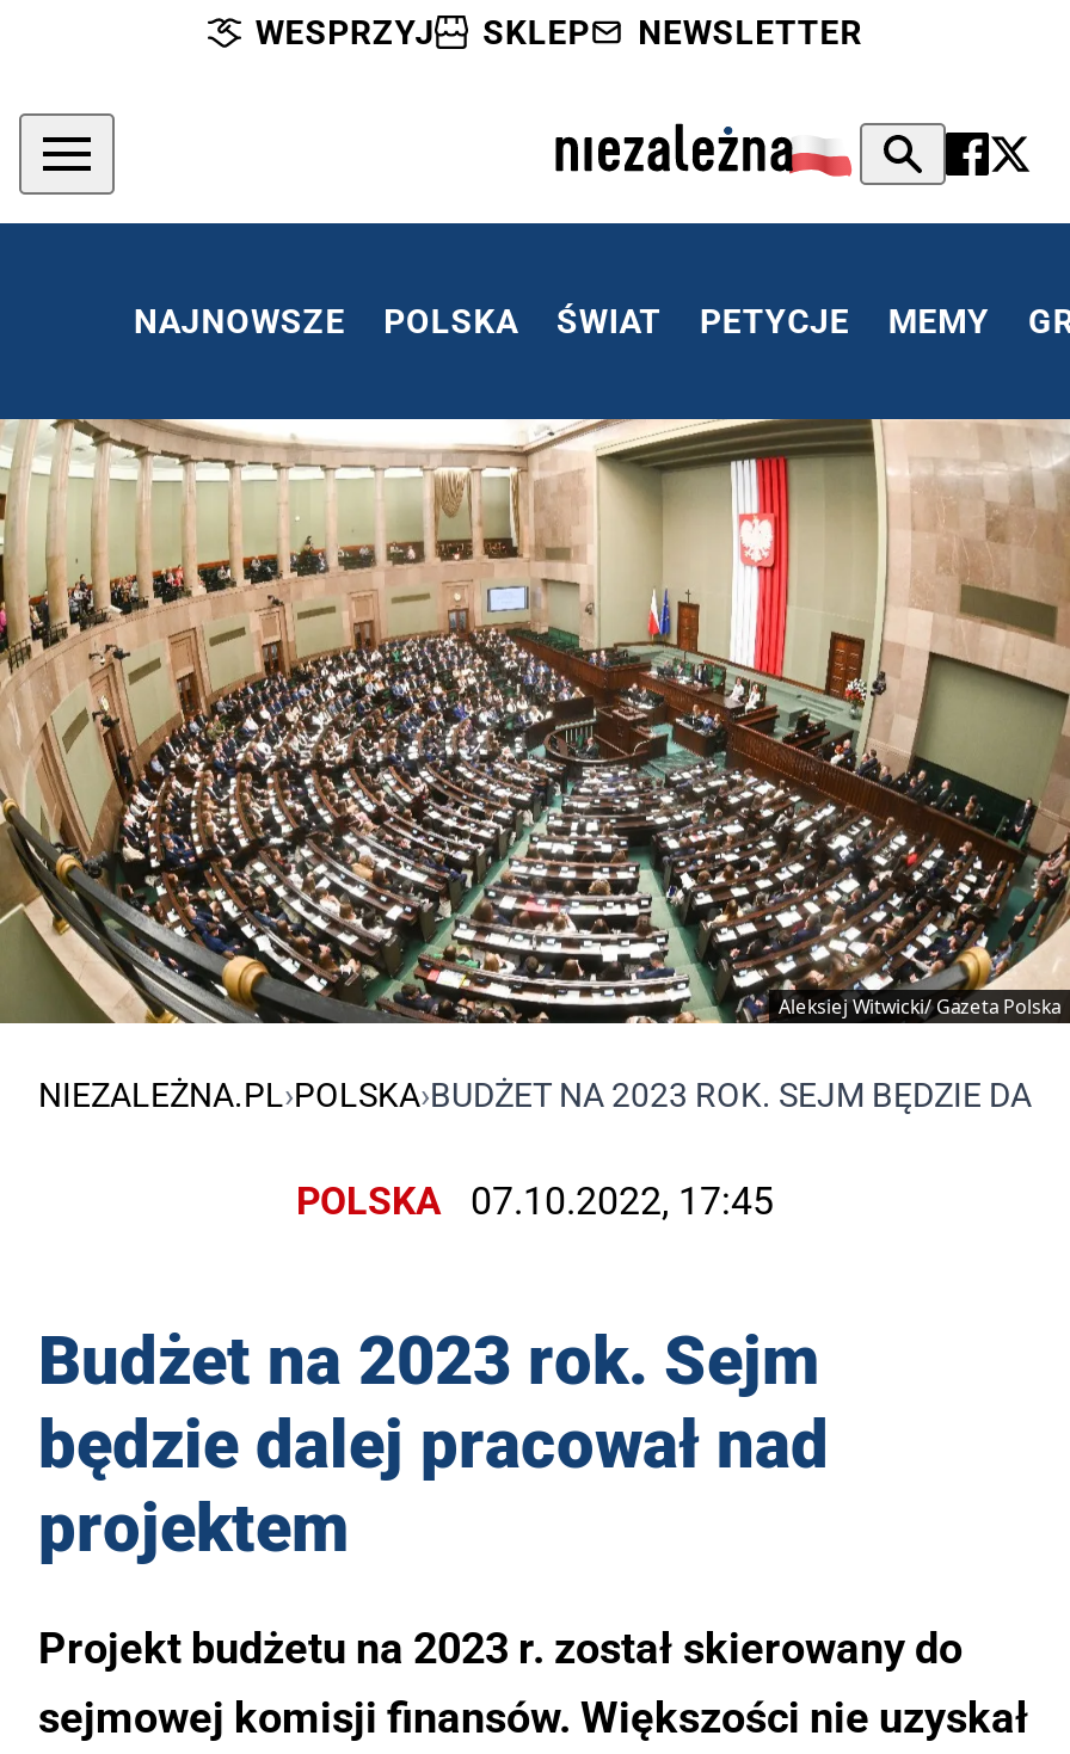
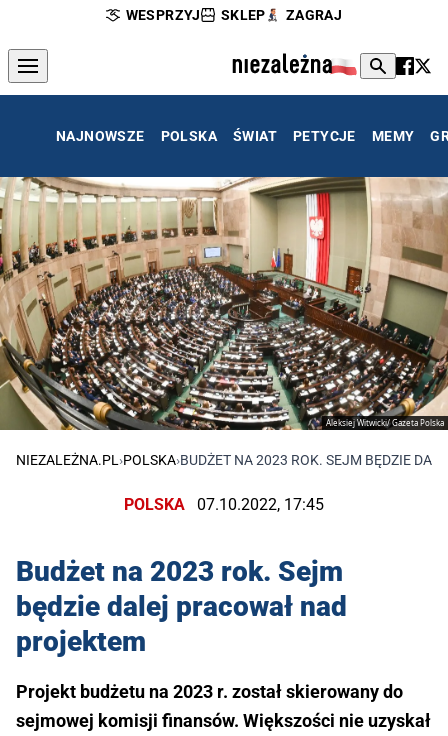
[638,13,862,51] NEWSLETTER -> [286,7,342,23] ZAGRAJ

